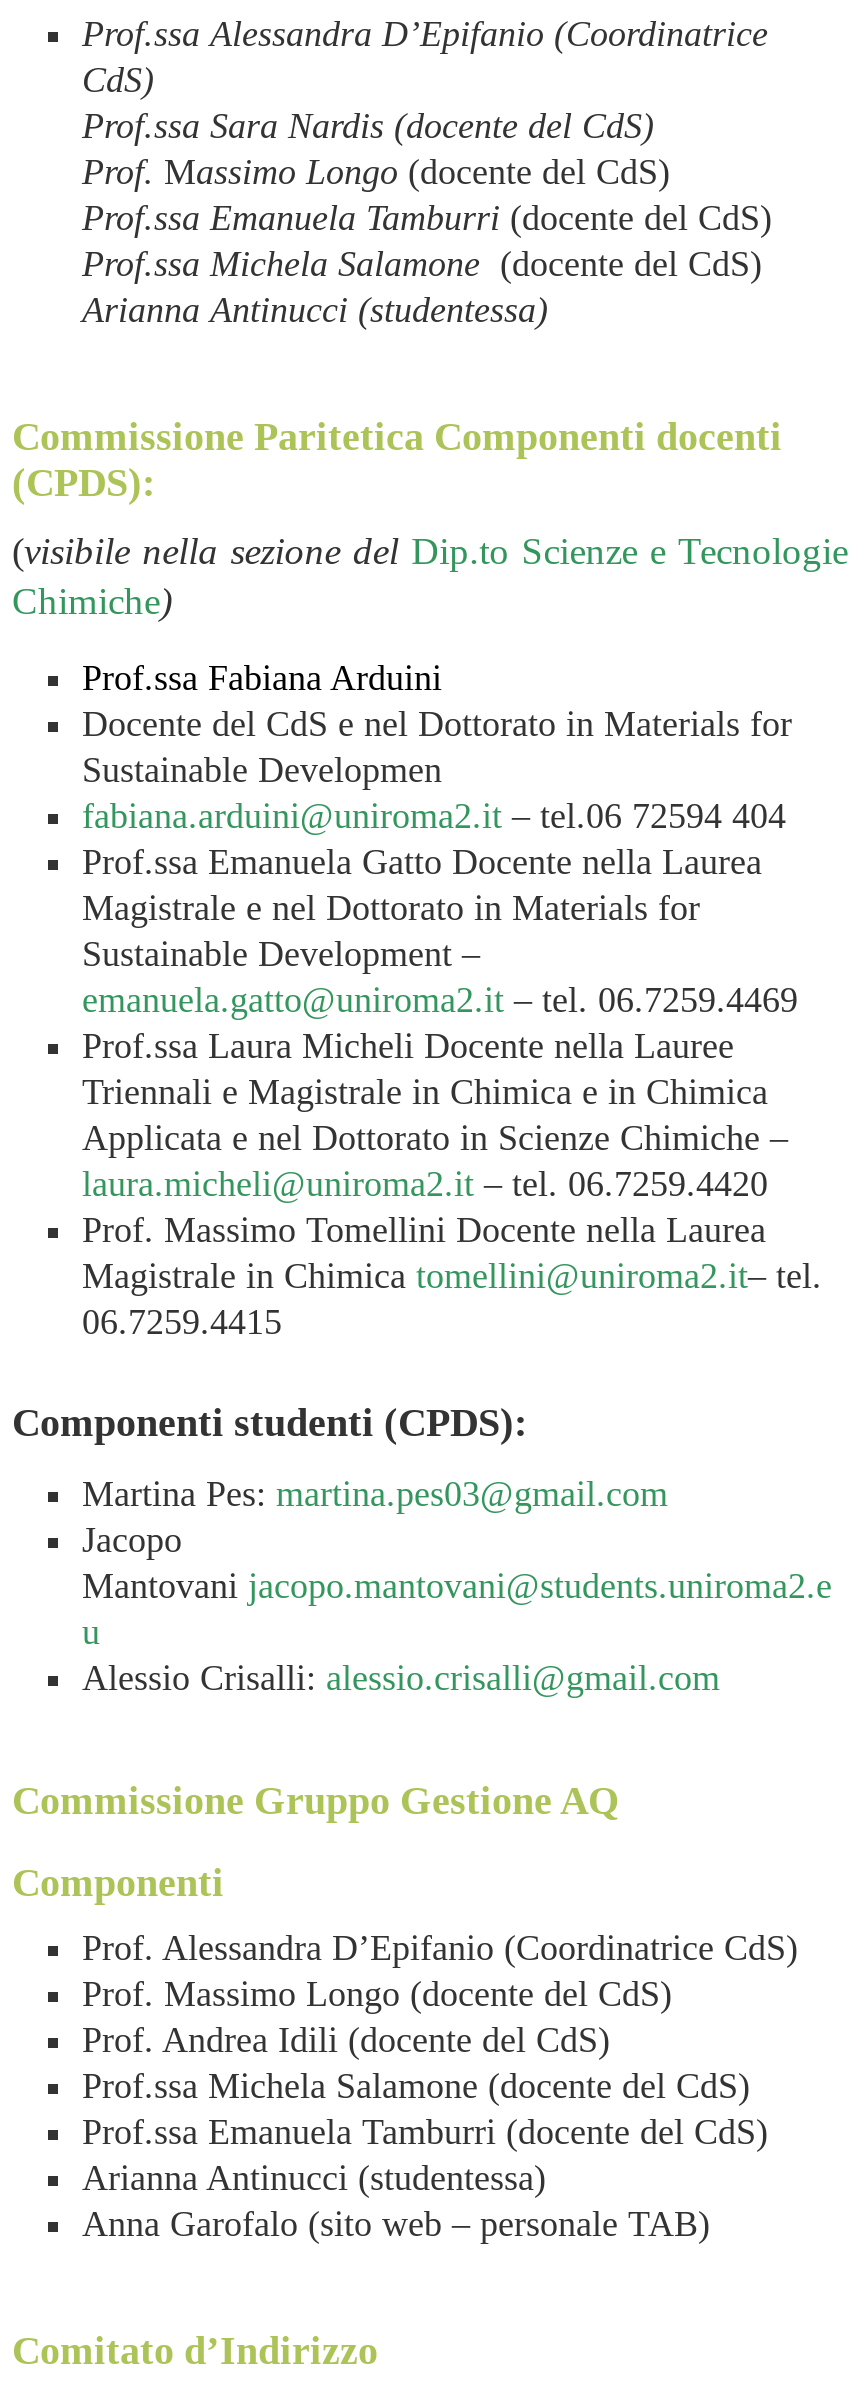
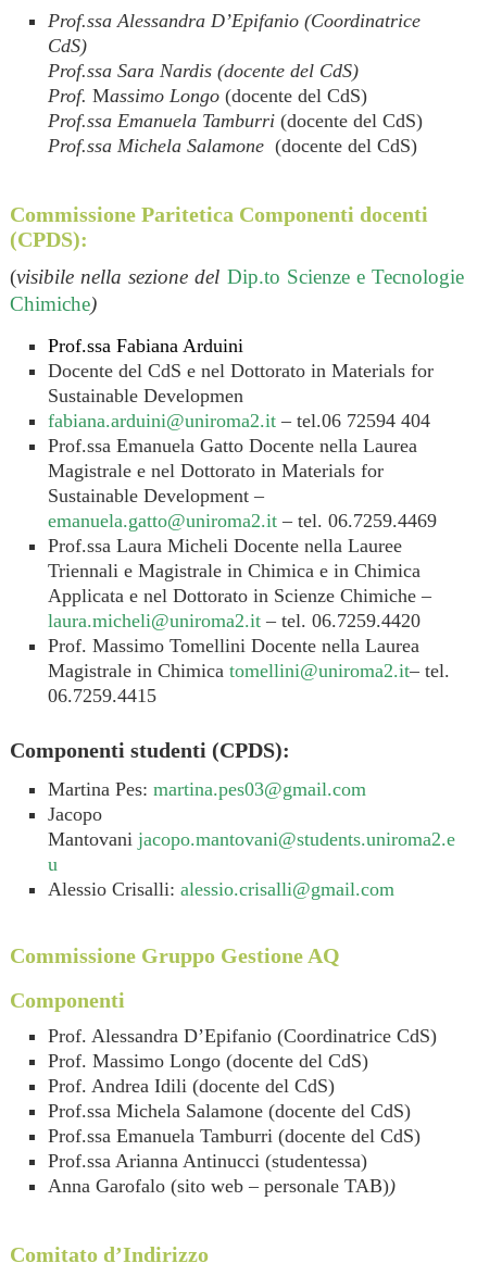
[82,290,548,330] Arianna Antinucci (studentessa) -> none
[82,2158,710,2244] Arianna Antinucci (studentessa) | Anna Garofalo (sito web – personale TAB) -> [48,1150,396,1197] Prof.ssa Arianna Antinucci (studentessa) | Anna Garofalo (sito web – personale TAB))

